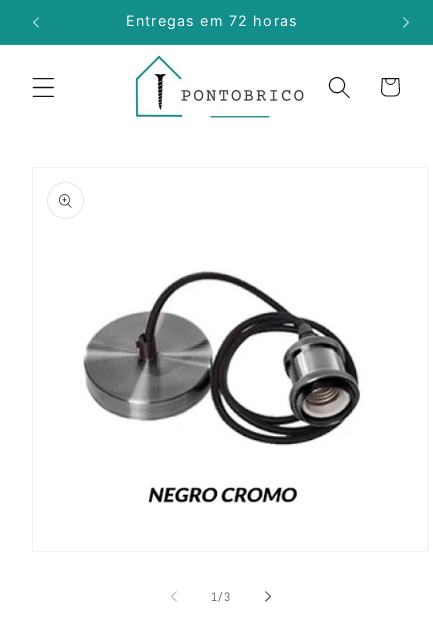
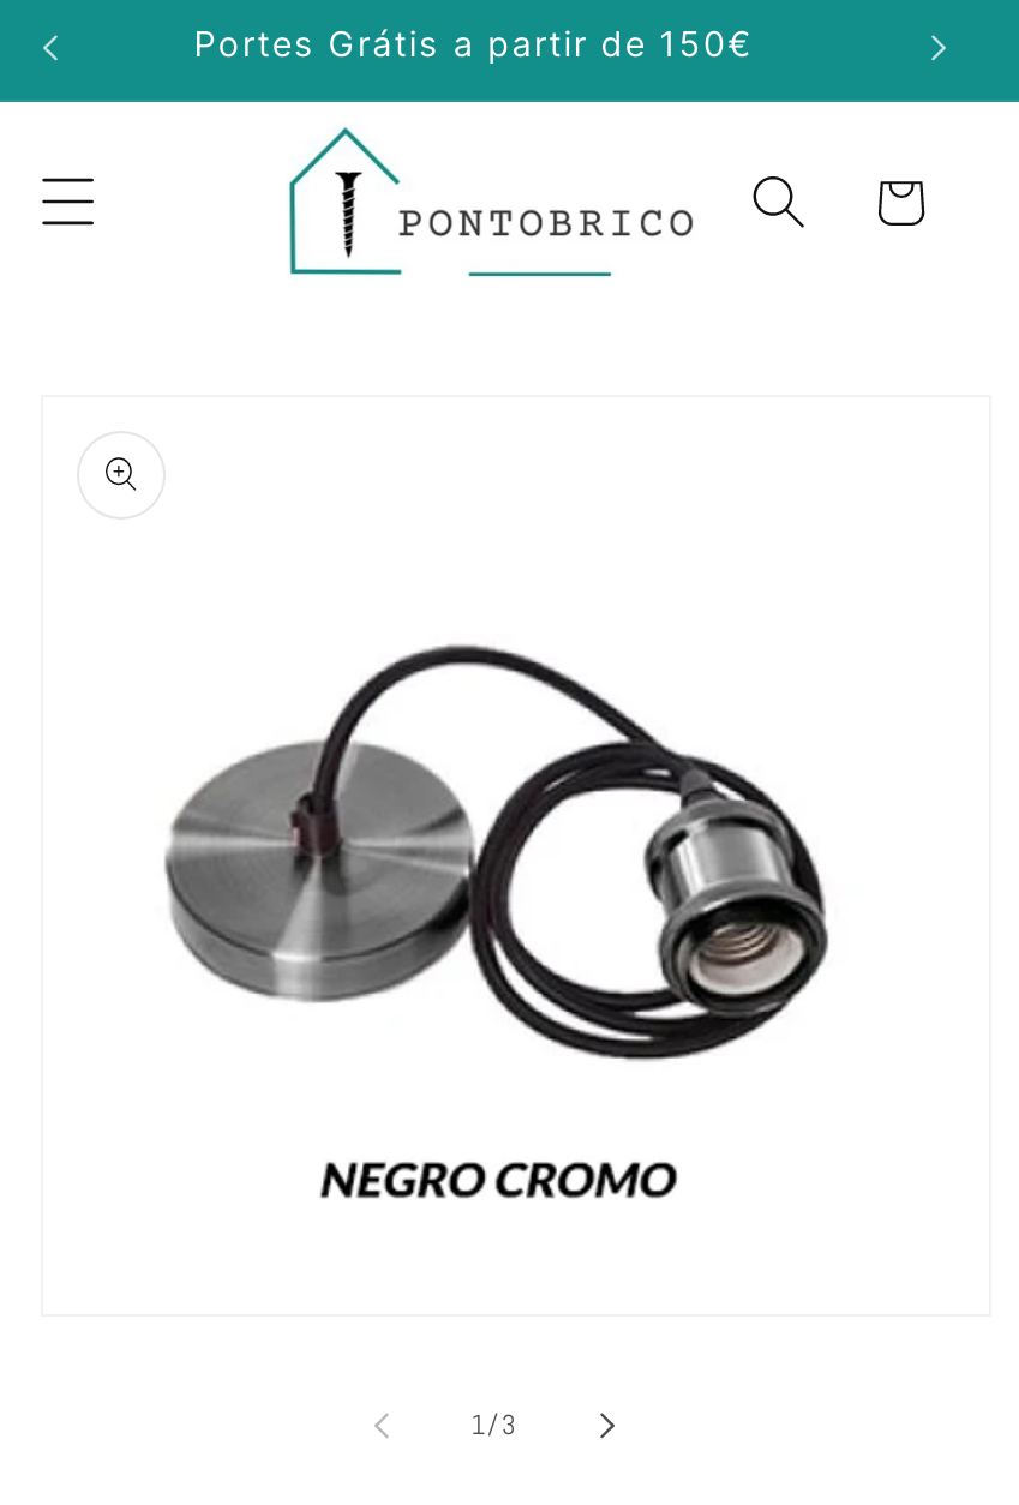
[126,12,298,29] Entregas em 72 horas -> [194,22,754,63] Portes Grátis a partir de 150€

